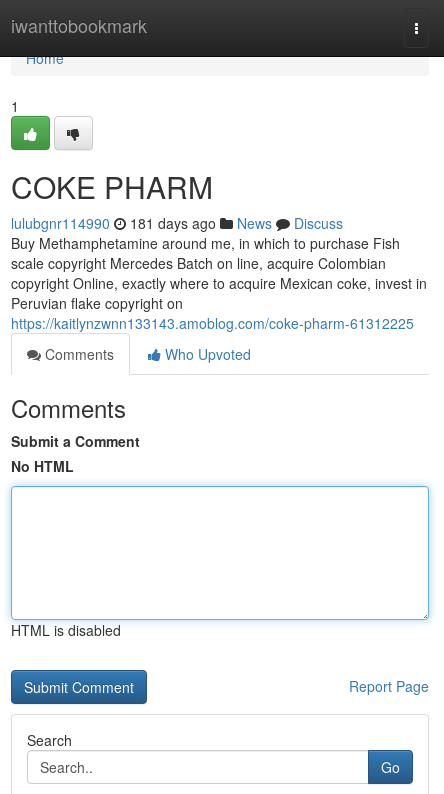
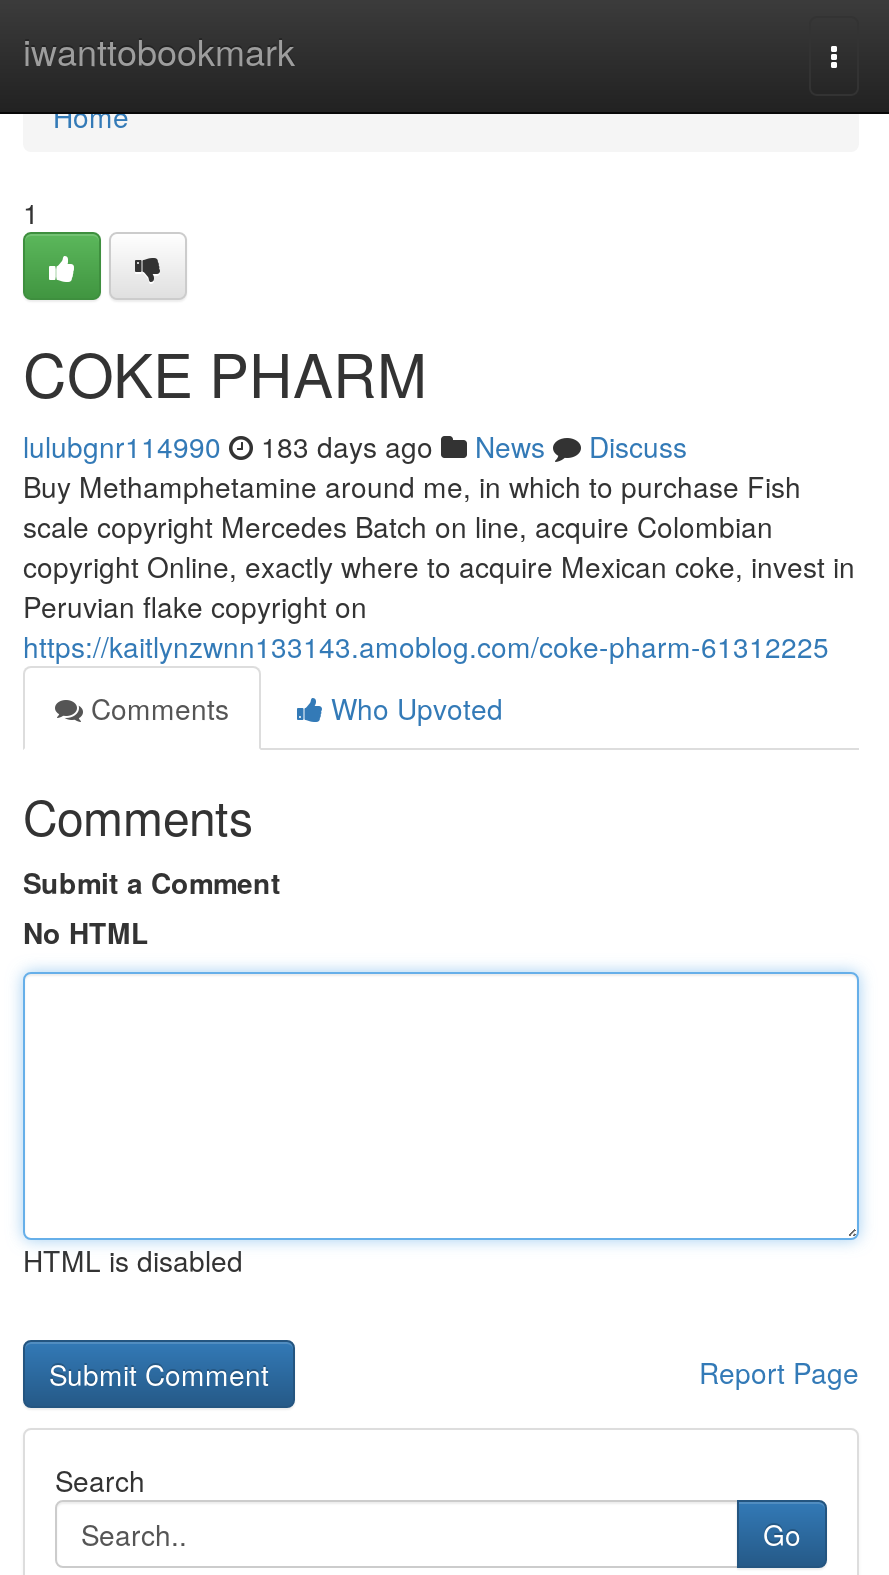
[11,213,343,233] lulubgnr114990 181 days ago News Discuss -> [23,426,687,466] lulubgnr114990 183 days ago News Discuss

